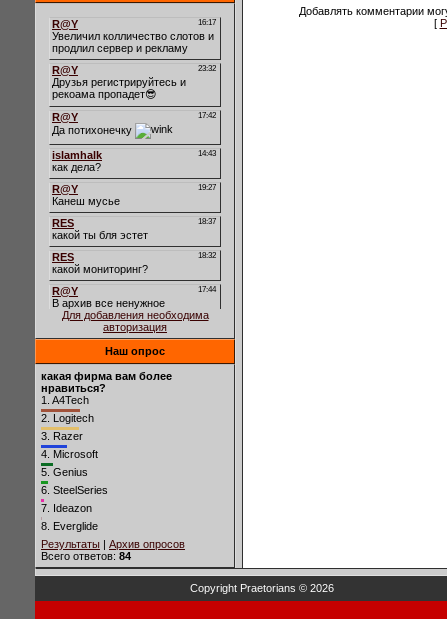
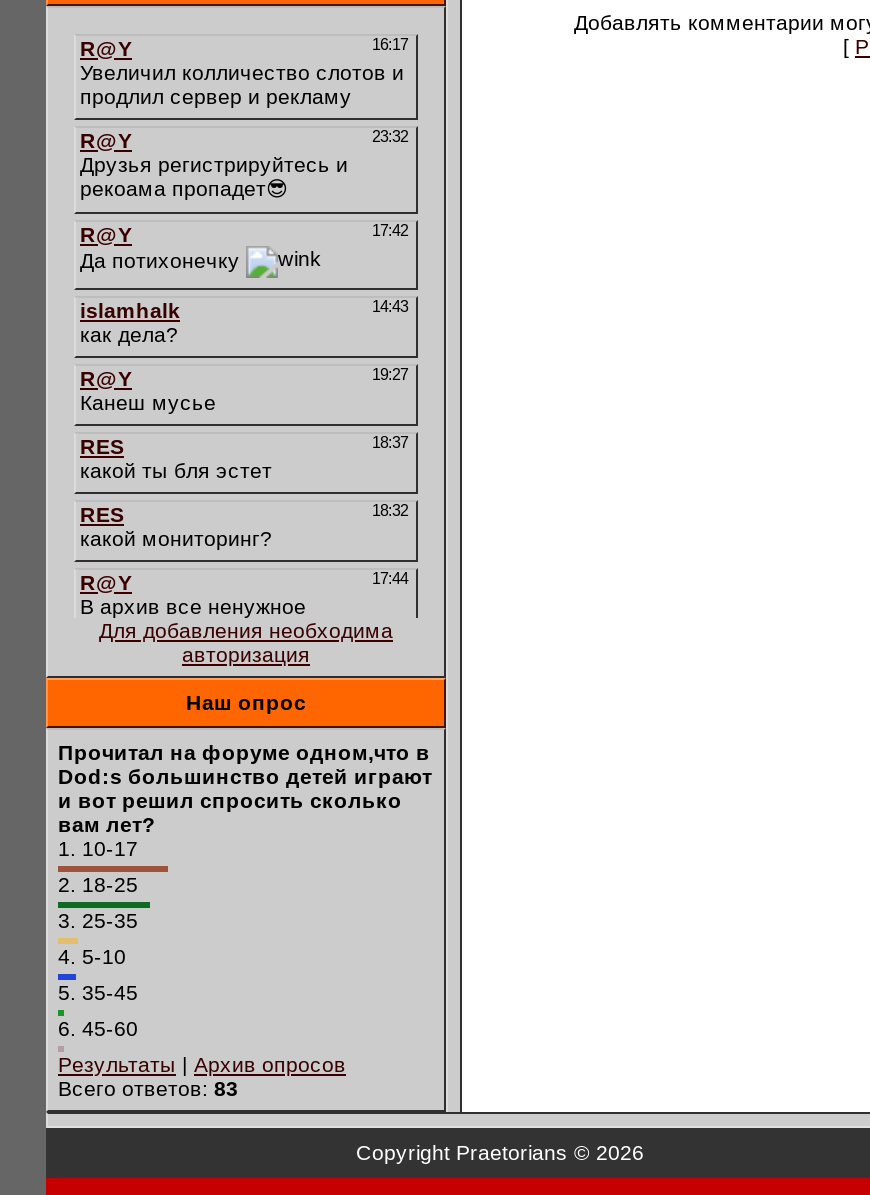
[41,370,172,532] какая фирма вам более | нравиться? | 1.A4Tech | 2.Logitech | 3. Razer | 4.Microsoft | 5.Genius | 6. SteelSeries | 7. Ideazon | 8. Everglide -> [58,740,432,1040] Прочитал на форуме одном,что в | Dod:s большинство детей играют | и вот решил спросить сколько | вам лет? | 1. 10-17 | 2.18-25 | 3.25-35 | 4. 5-10 | 5. 35-45 | 6. 45-60
[41,550,131,562] Всего ответов:84 -> [58,1076,238,1100] Всего ответов:83

